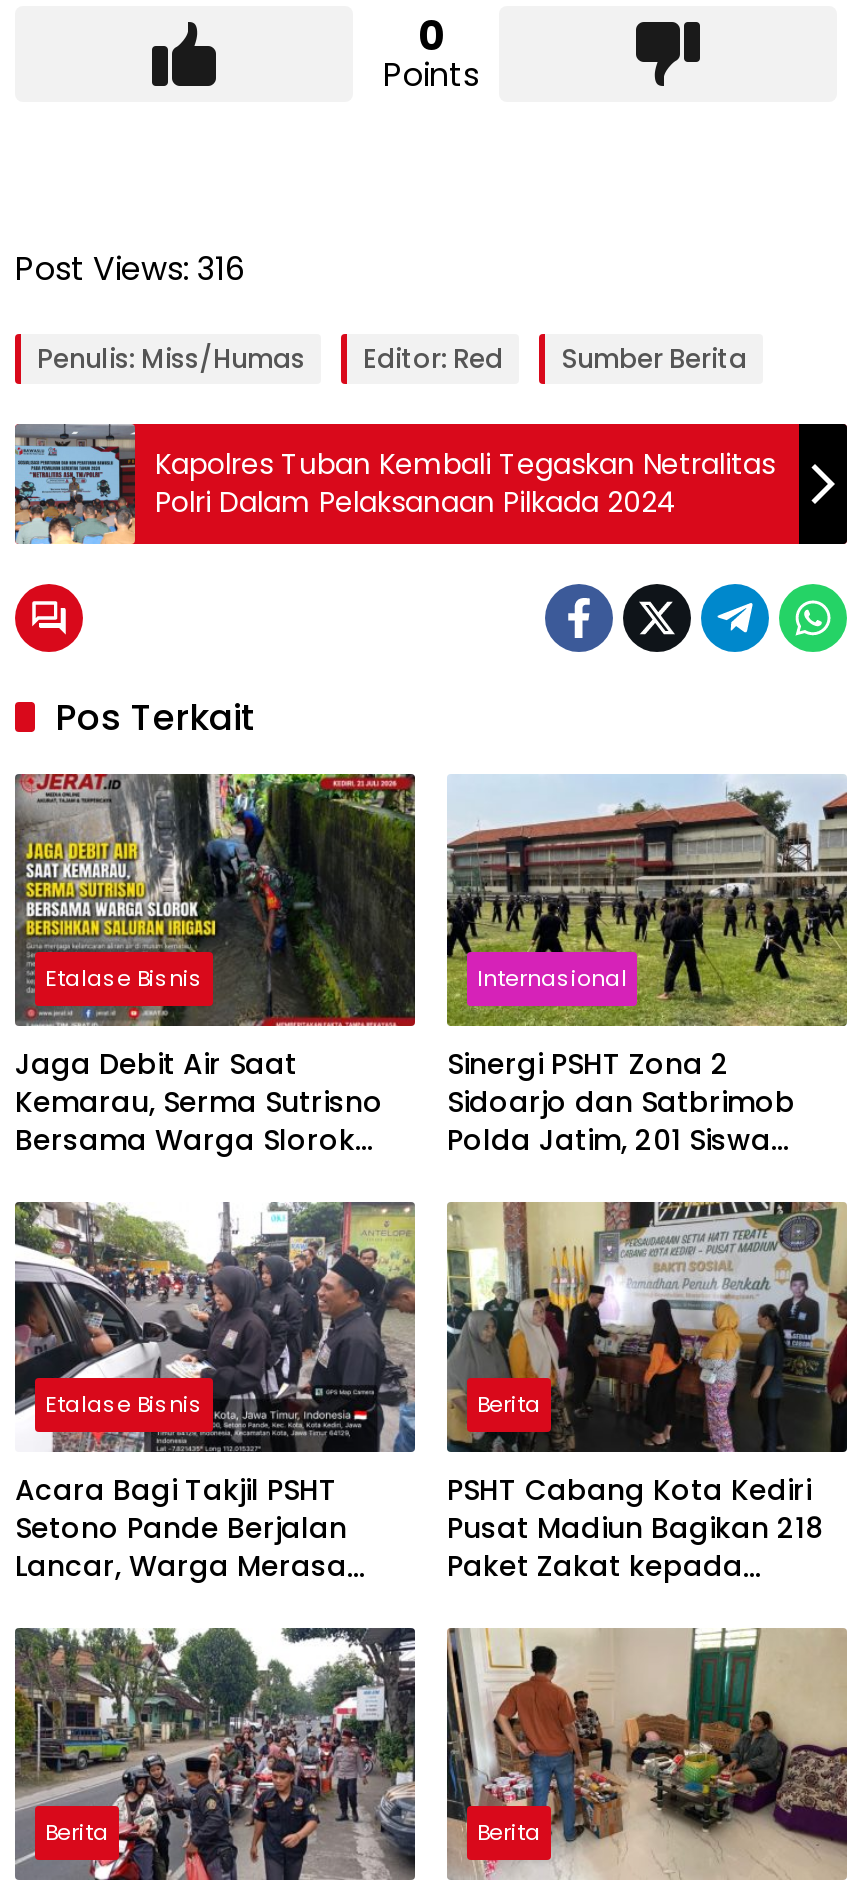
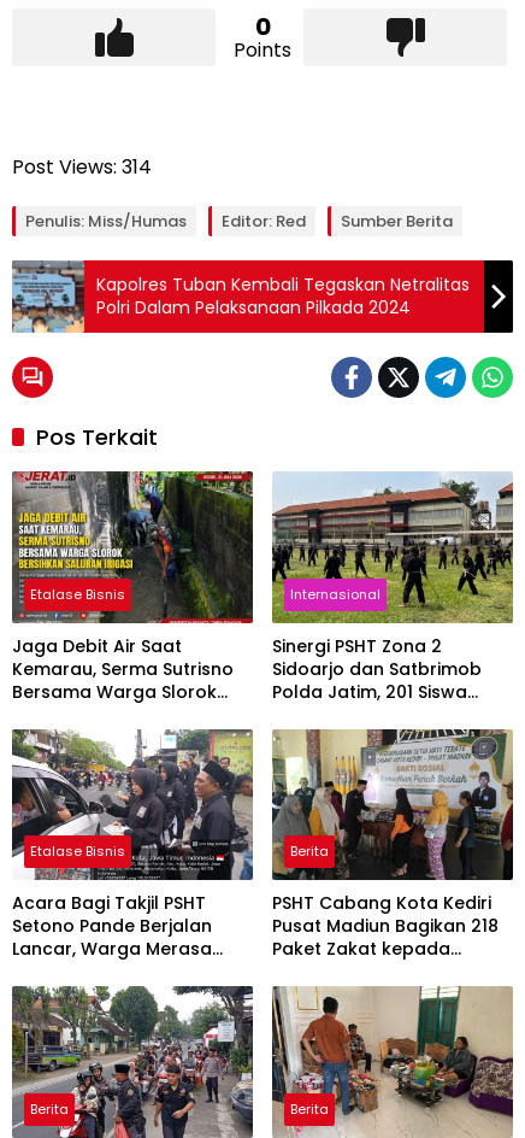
[15,246,245,292] Post Views: 316 -> [12,153,152,181] Post Views: 314

